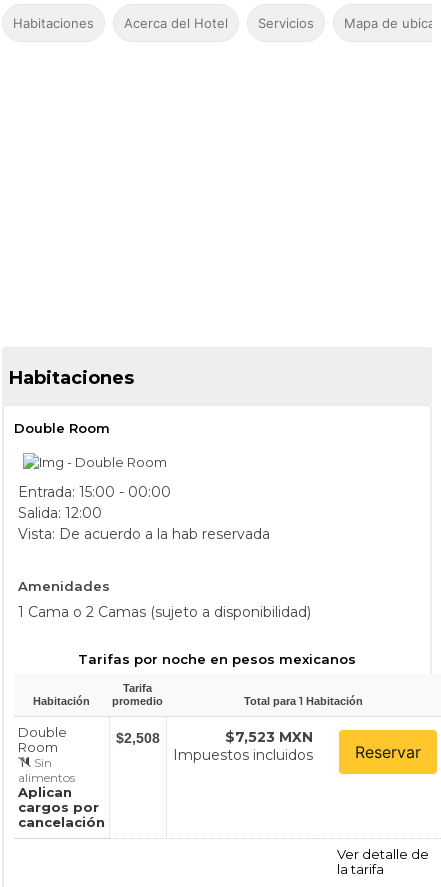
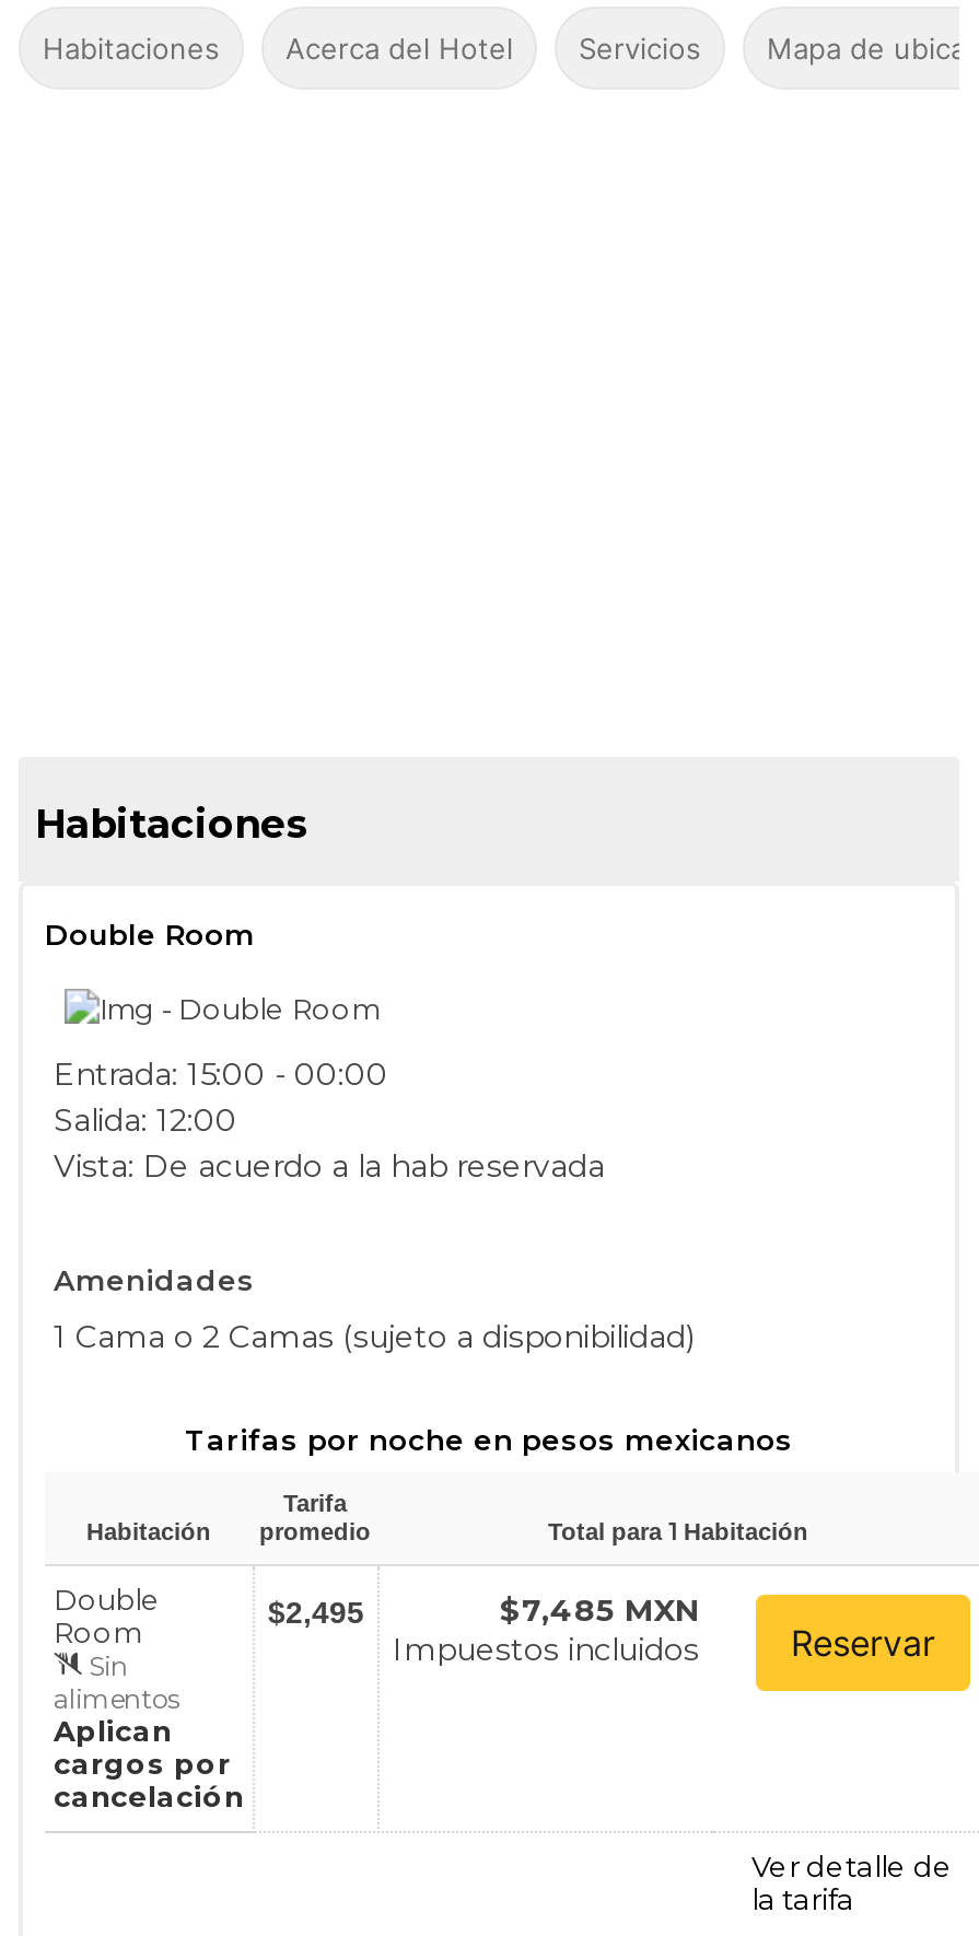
[116,729,160,745] $2,508 -> [268,1594,364,1629] $2,495
[225,727,313,745] $7,523 MXN -> [500,1589,699,1629] $7,485 MXN

